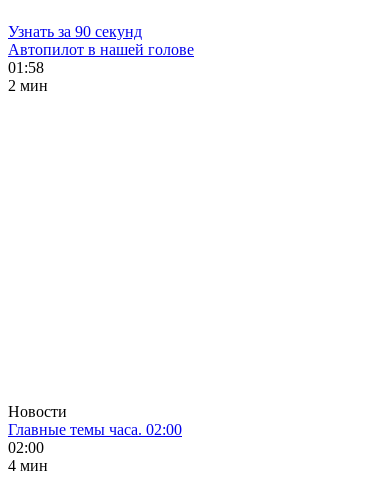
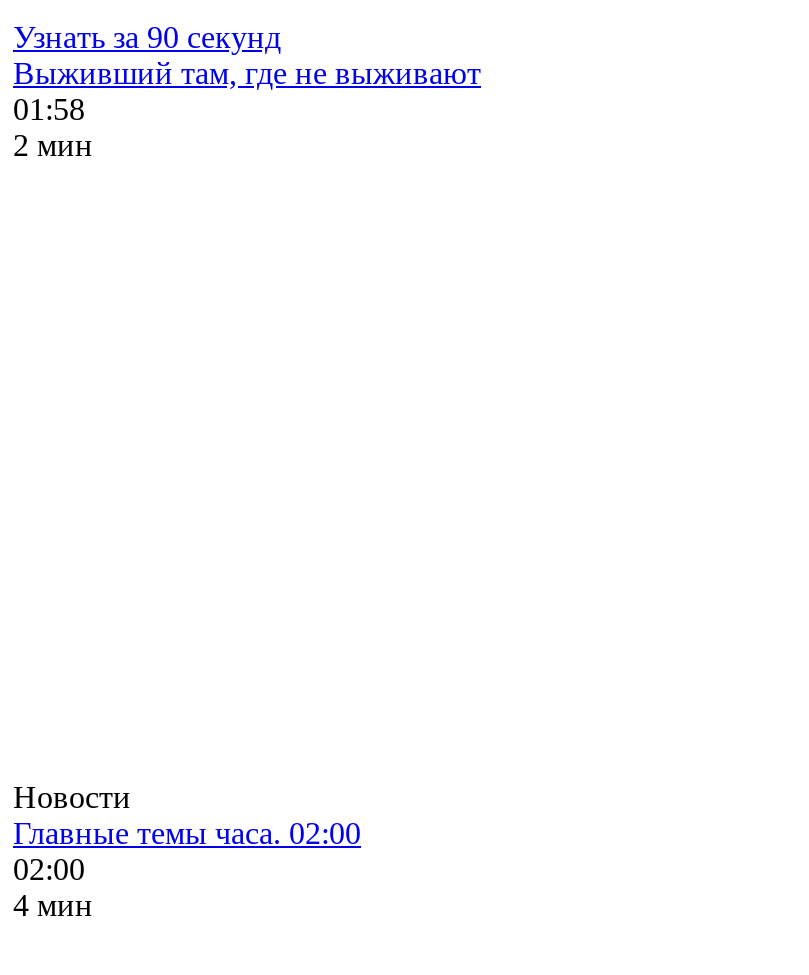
[8,41,194,58] Автопилот в нашей голове -> [13,56,481,90] Выживший там, где не выживают

